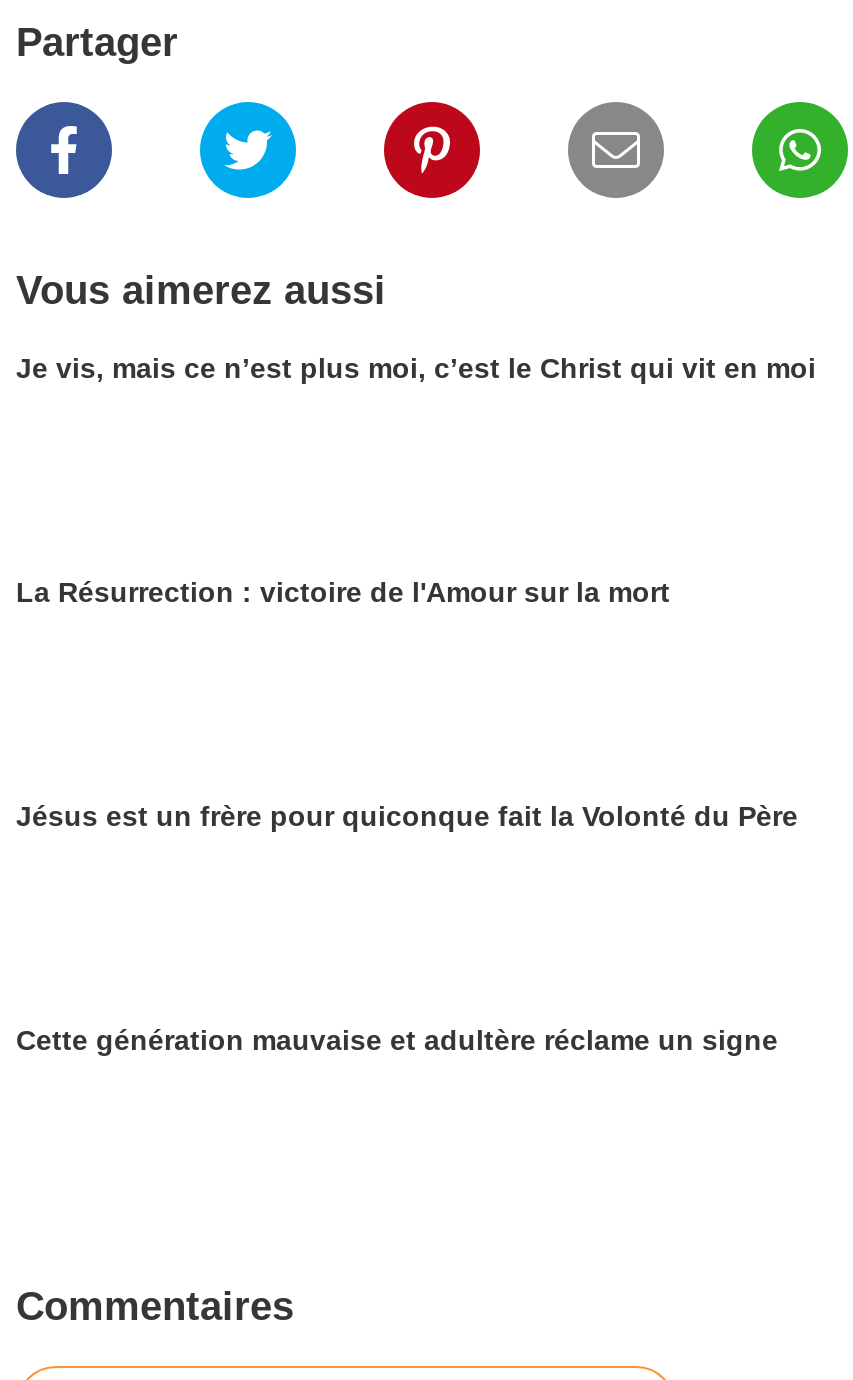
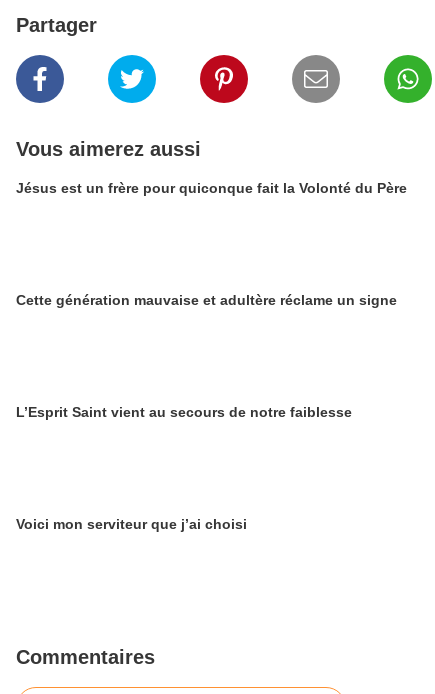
[16,352,816,384] Je vis, mais ce n’est plus moi, c’est le Christ qui vit en moi -> none
[16,576,670,608] La Résurrection : victoire de l'Amour sur la mort -> none
moved [16,800,798,1056] -> [16,180,407,308]: Jésus est un frère pour quiconque fait la Volonté du Père | Cette génération mauvaise et adultère réclame un signe
none -> [16,404,352,420] L’Esprit Saint vient au secours de notre faiblesse
none -> [16,516,247,532] Voici mon serviteur que j’ai choisi

